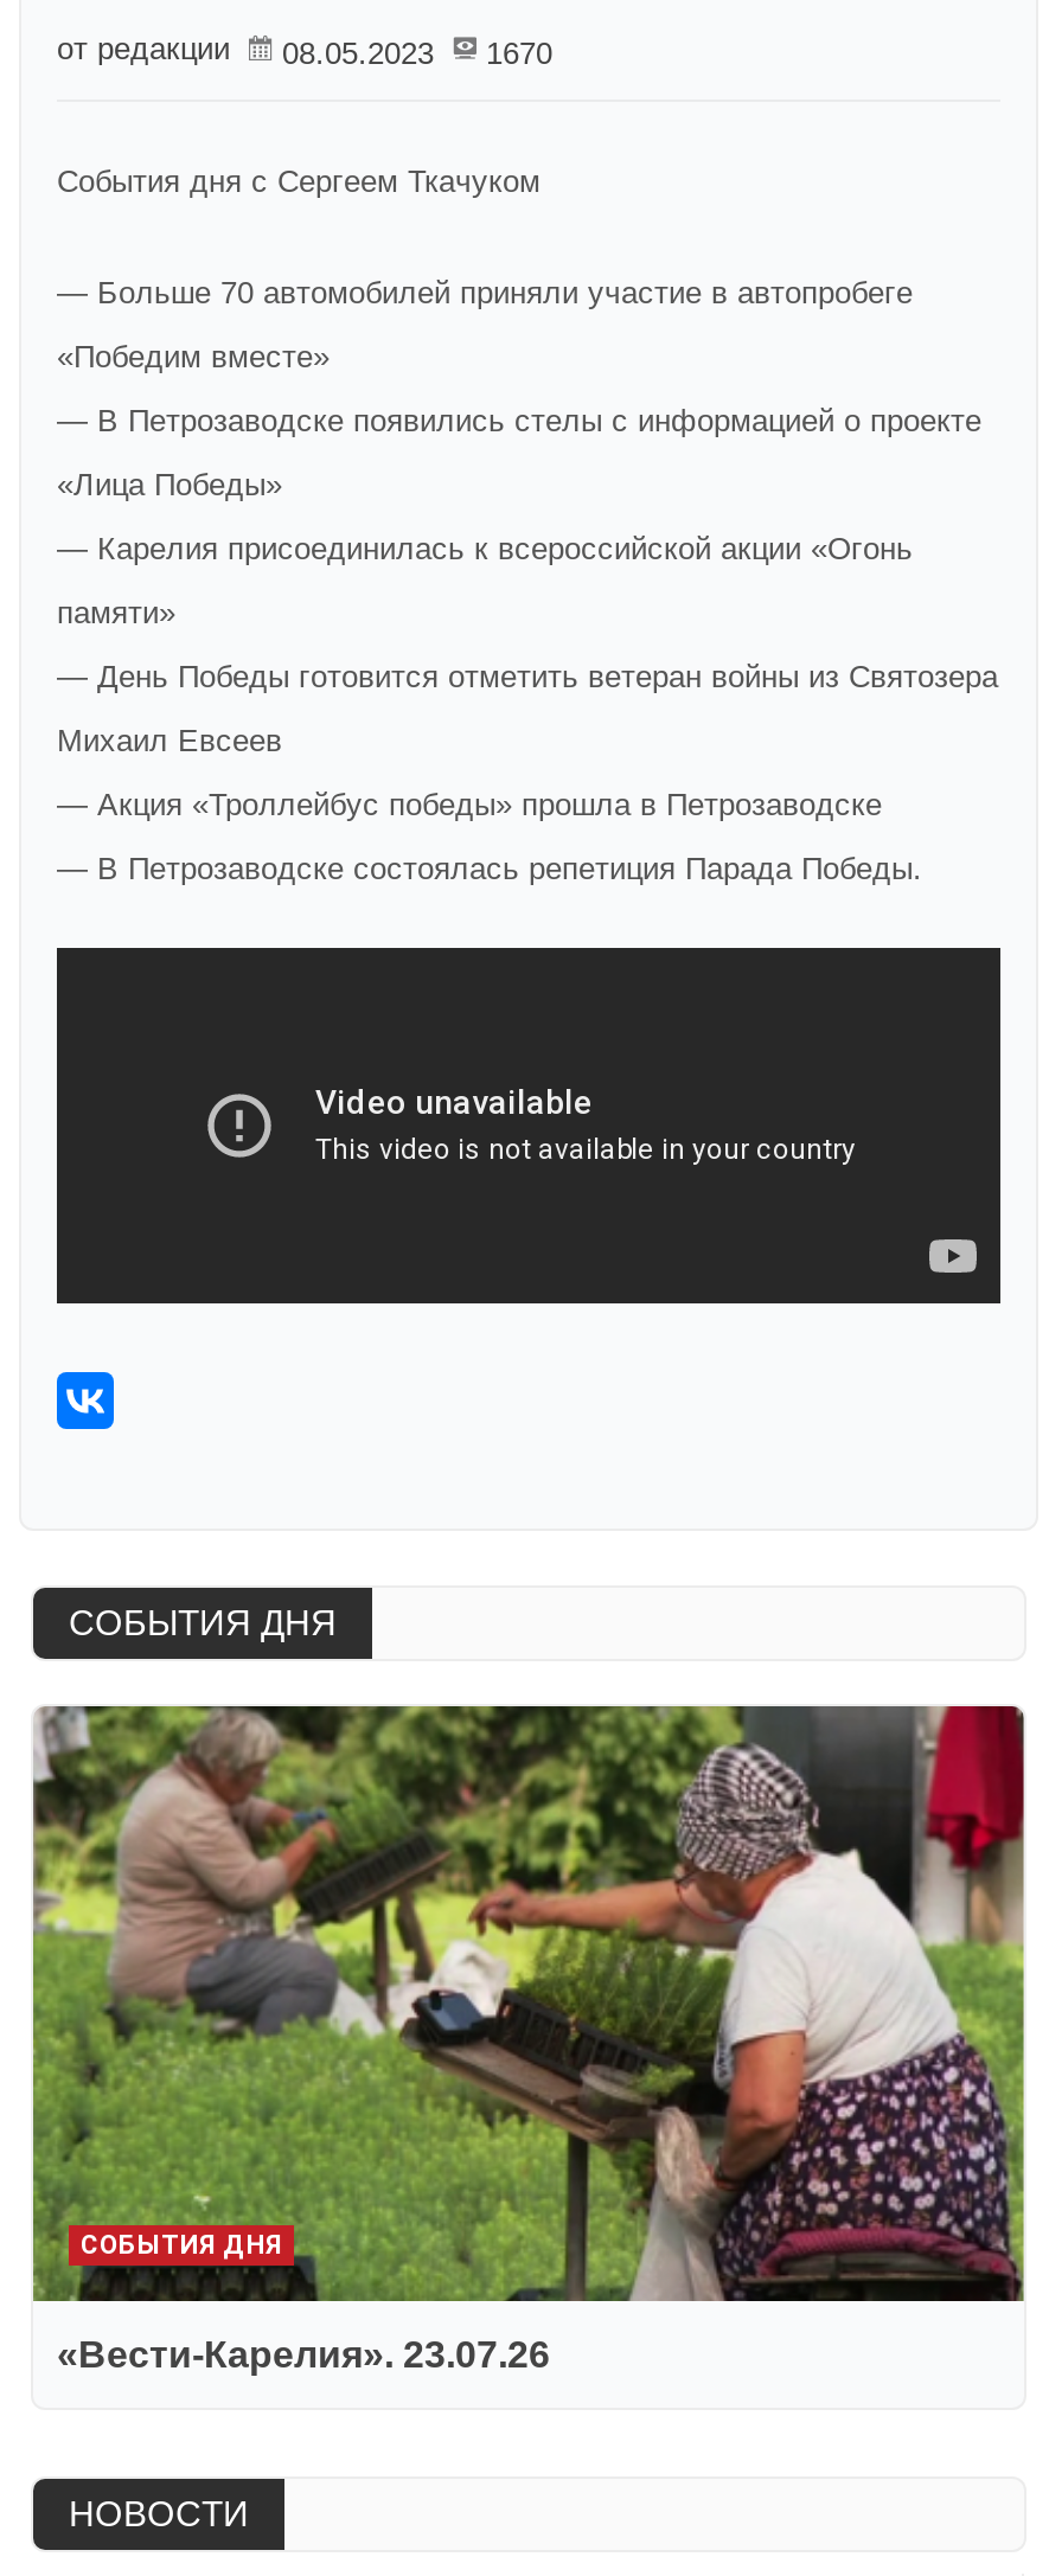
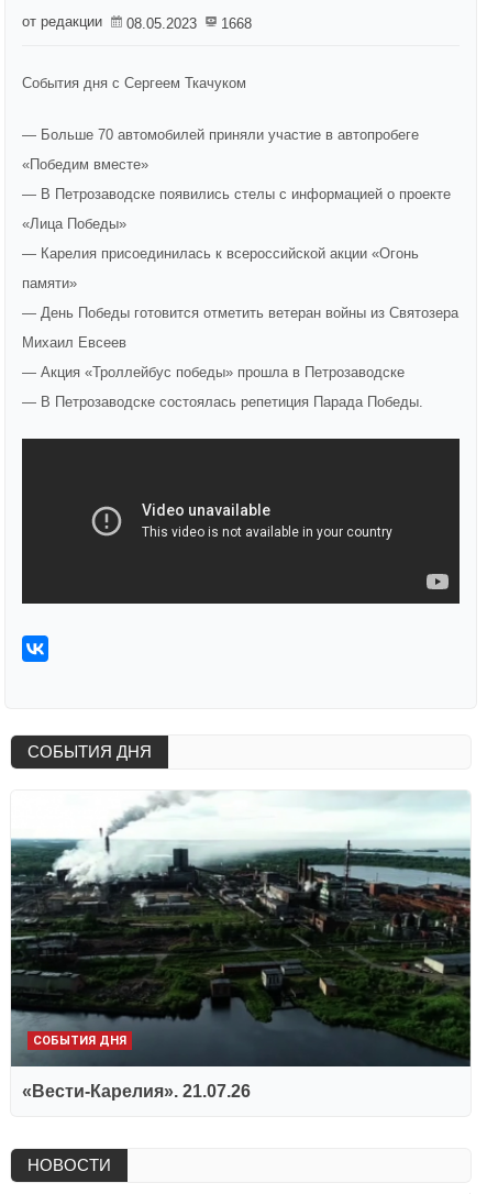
[57,31,552,71] от редакции 08.05.2023 1670 -> [22,13,252,32] от редакции 08.05.2023 1668
[31,1704,1026,2374] [image] | «Вести-Карелия». 23.07.26 -> [10,791,472,1100] [image] | «Вести-Карелия». 21.07.26

